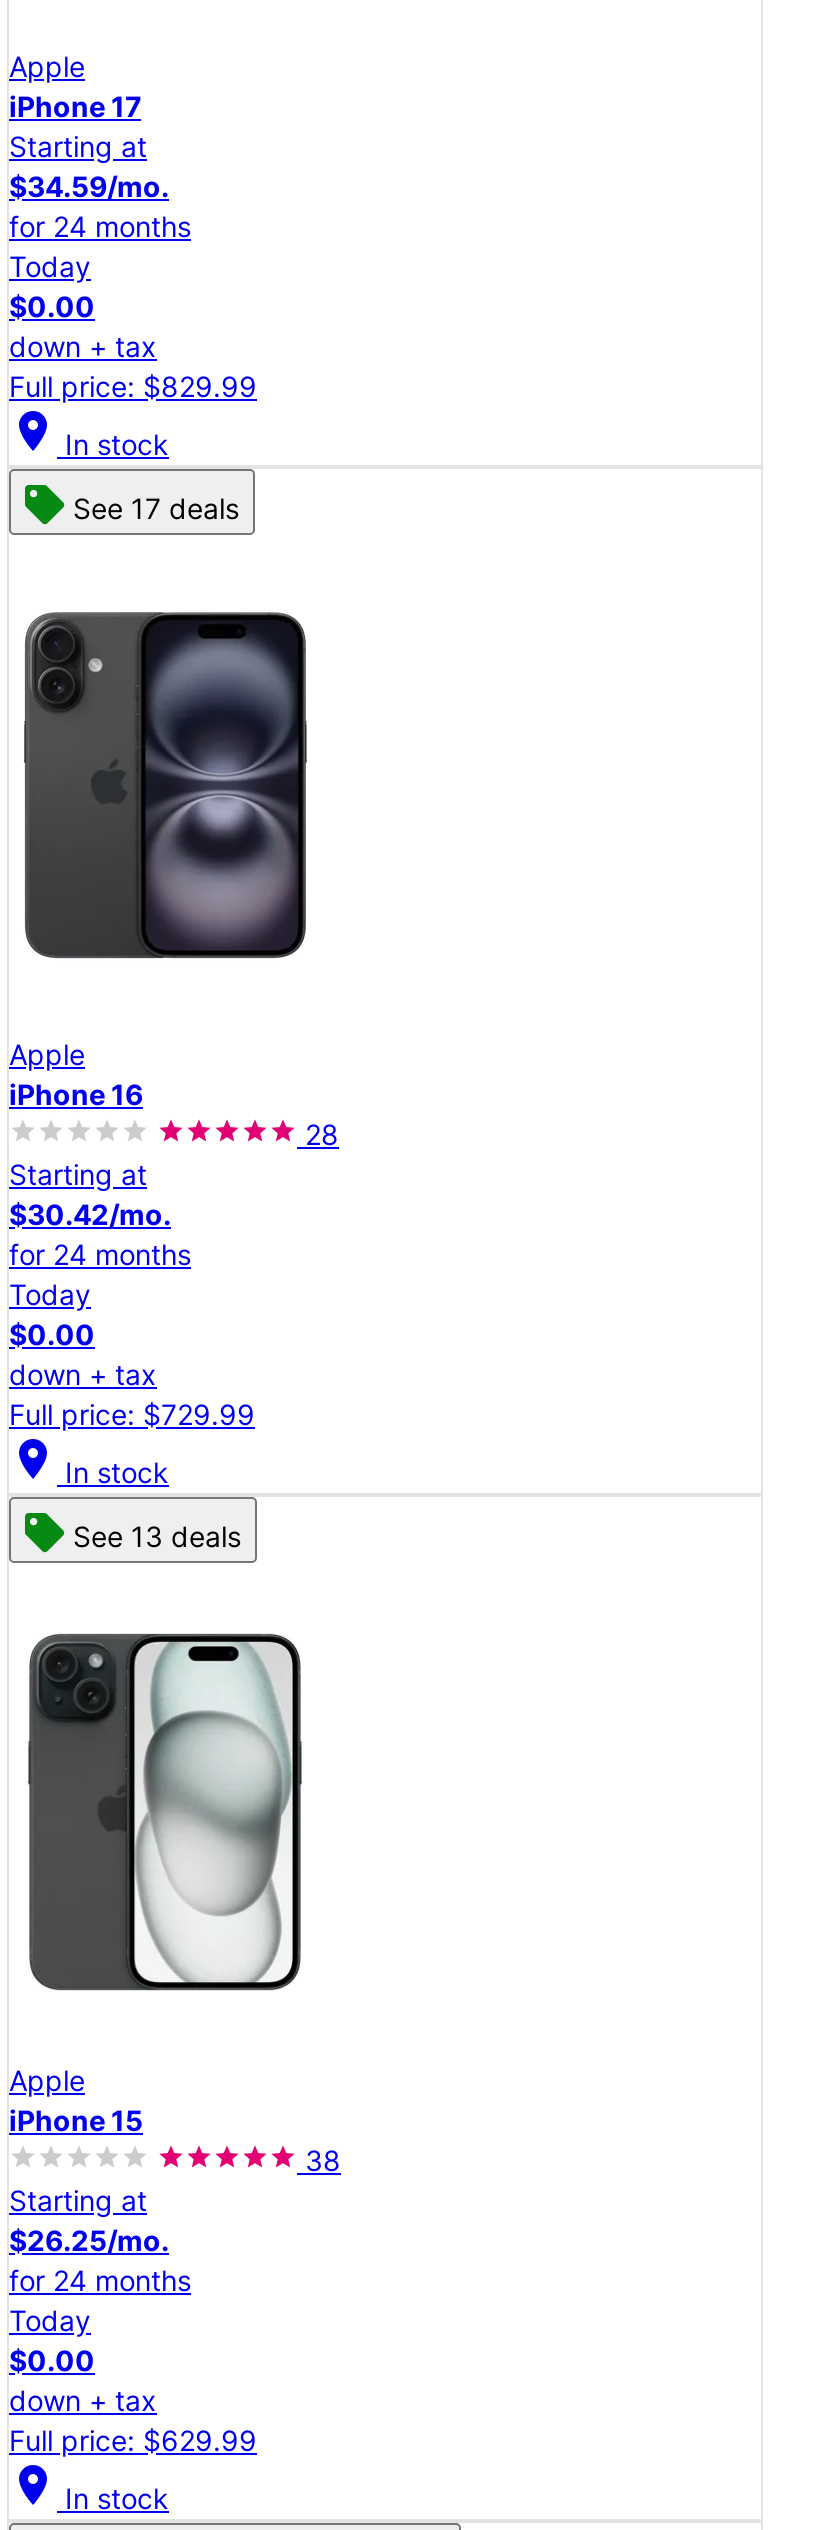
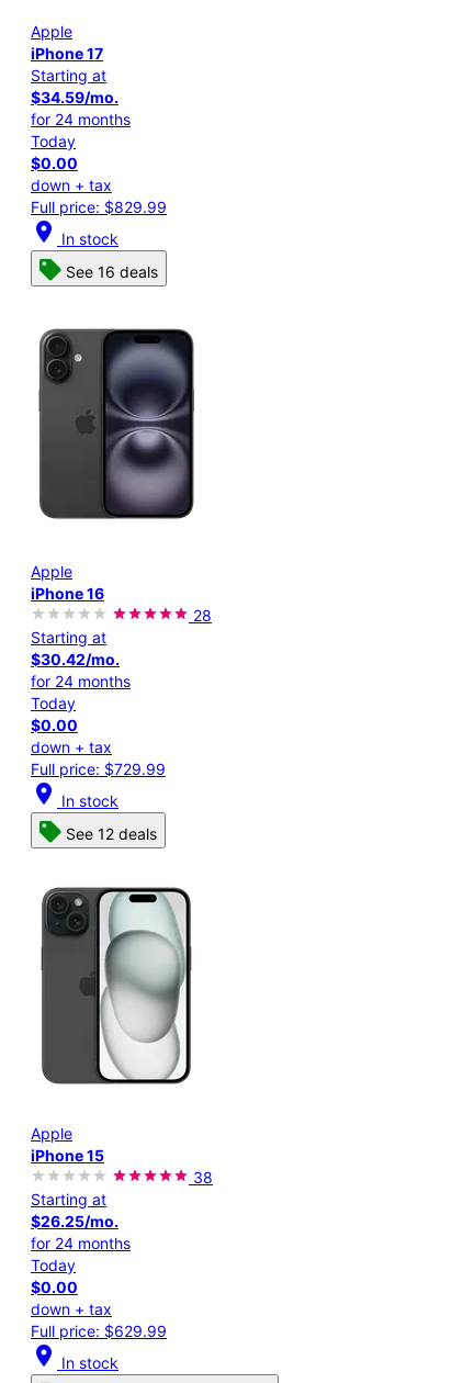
[73,492,239,526] See 17 deals -> [66,263,158,281] See 16 deals
[73,1519,241,1553] See 13 deals -> [66,825,157,843] See 12 deals

